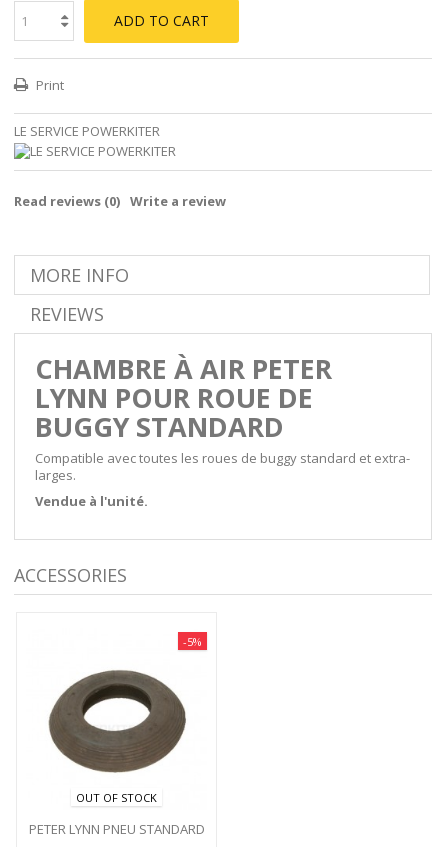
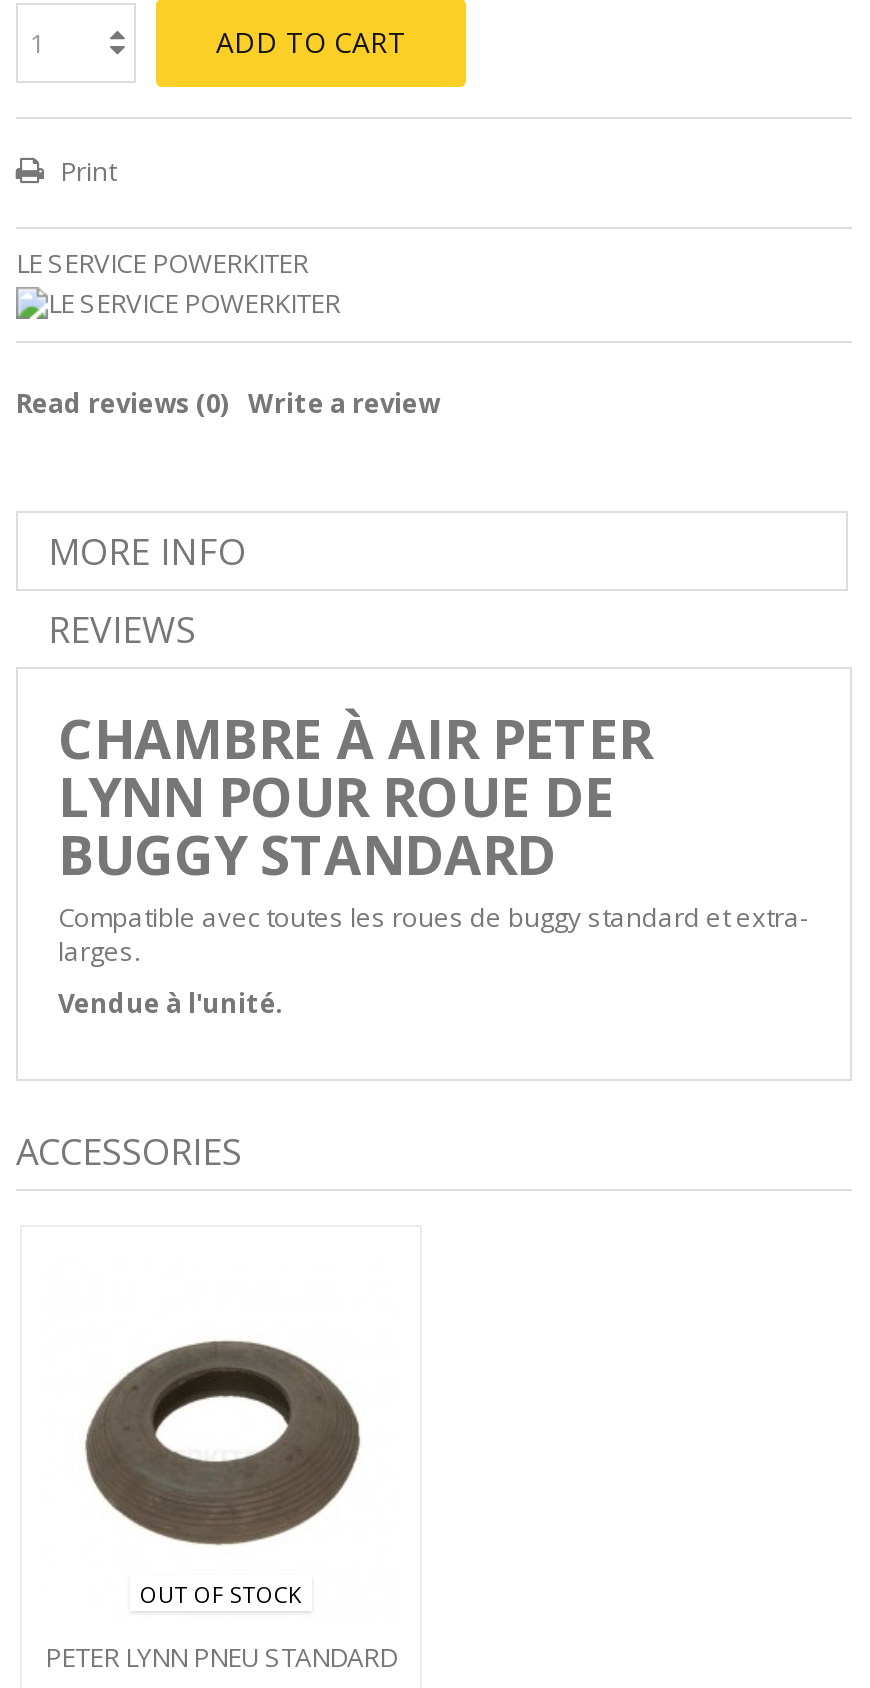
[183,634,202,649] -5% -> none

